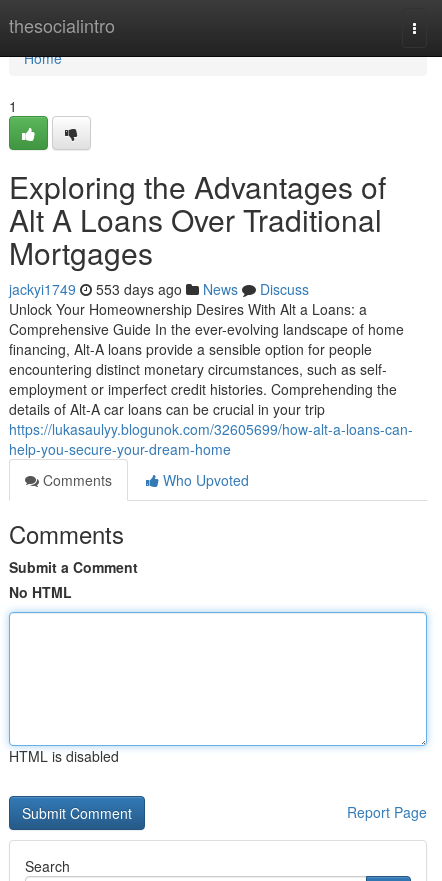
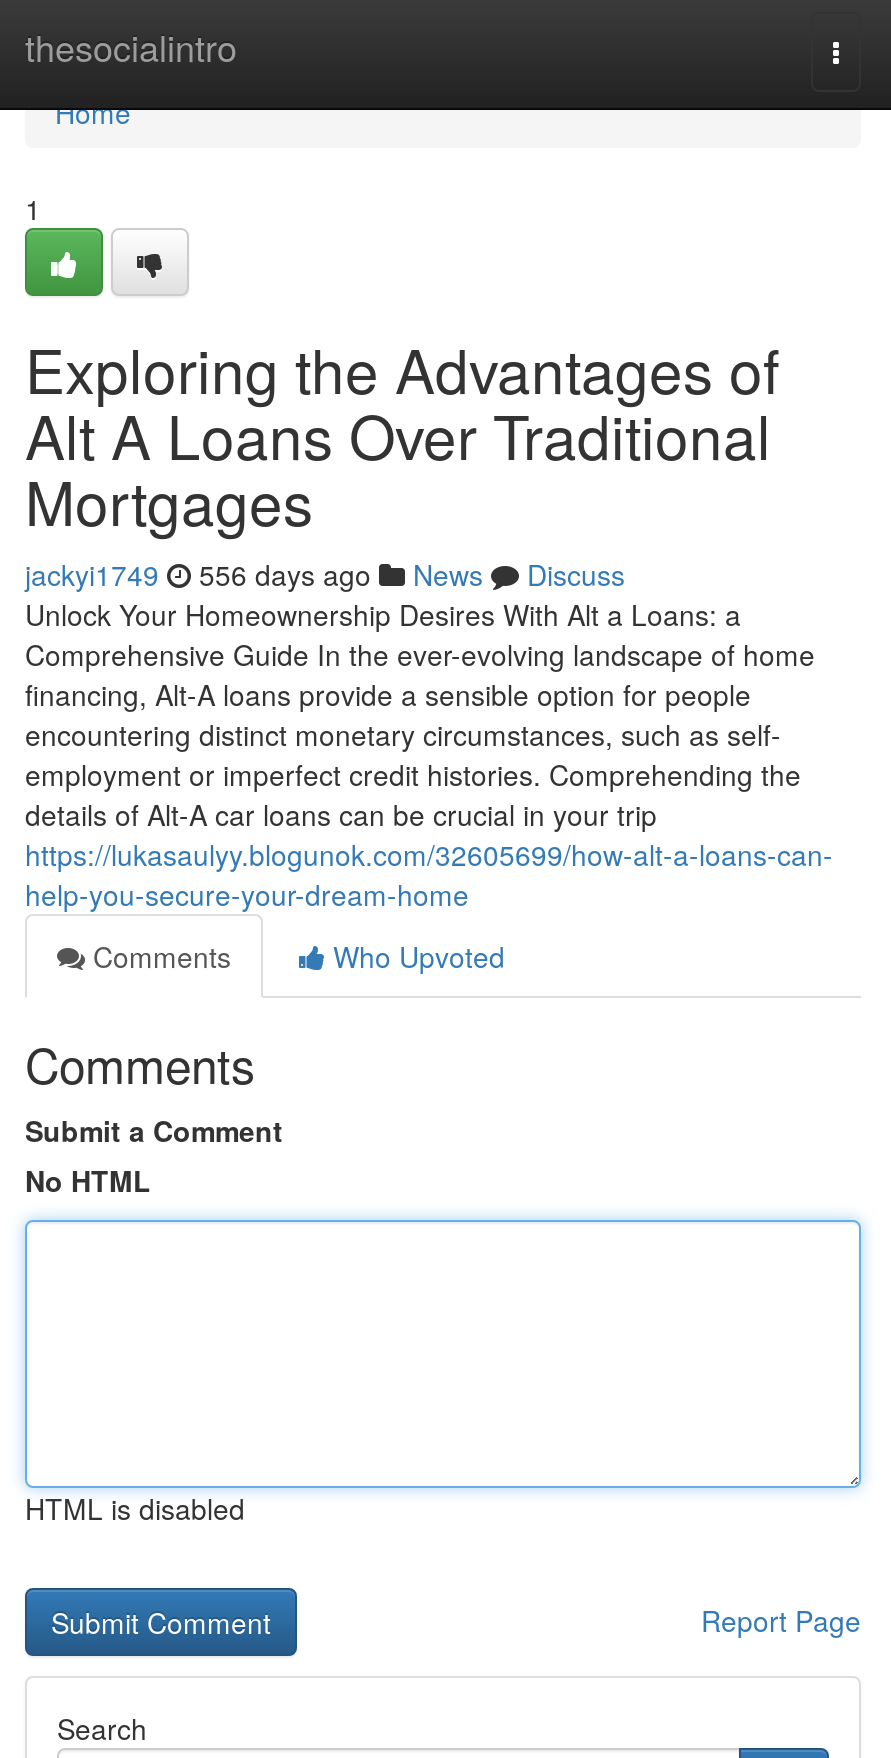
[9,279,309,299] jackyi1749 553 days ago News Discuss -> [25,554,625,594] jackyi1749 556 days ago News Discuss

